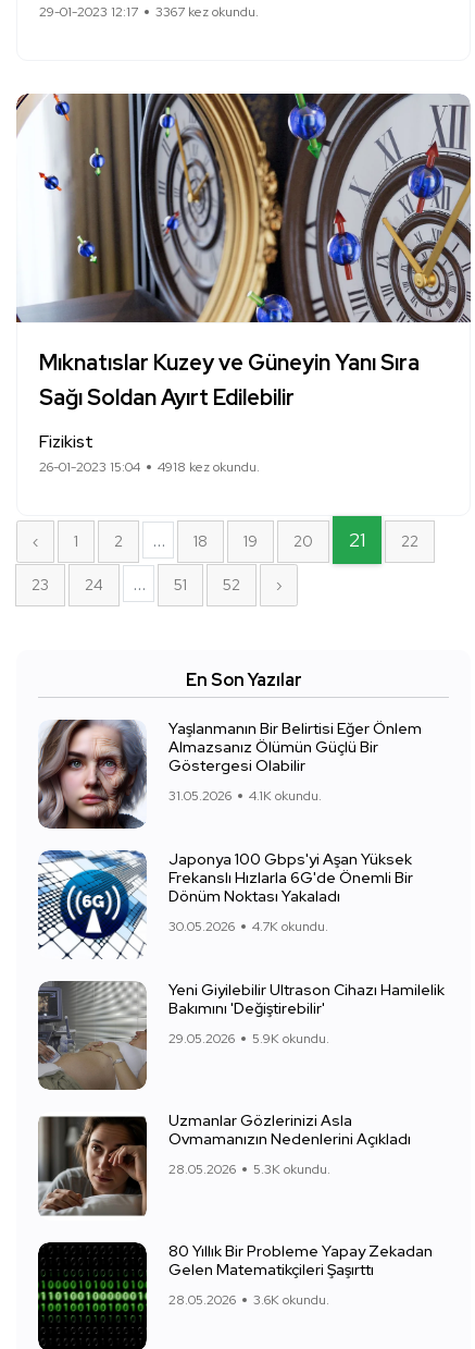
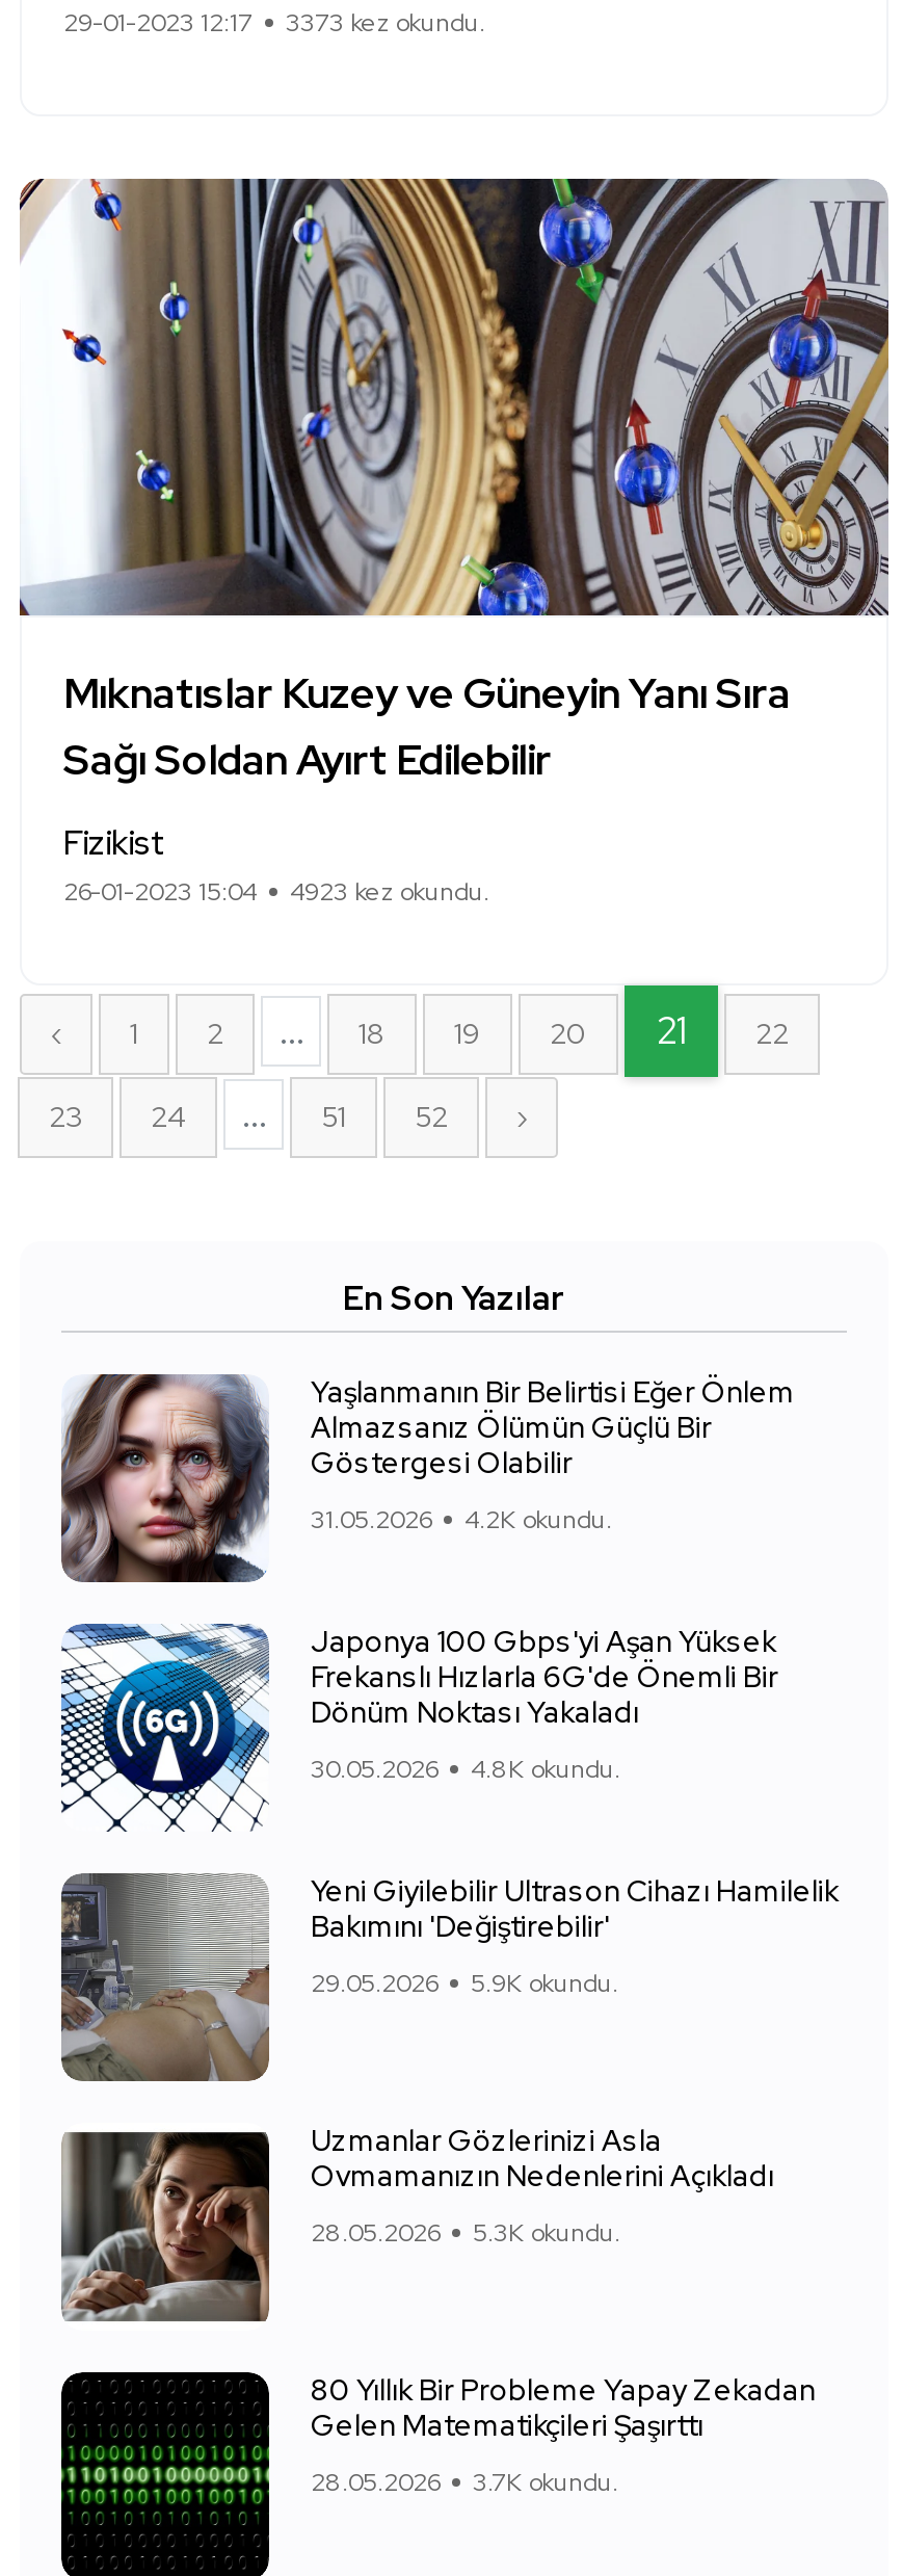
[39,3,259,21] 29-01-2023 12:17 3367 kez okundu. -> [63,6,485,40] 29-01-2023 12:17 3373 kez okundu.
[39,458,260,476] 26-01-2023 15:04 4918 kez okundu. -> [63,875,489,909] 26-01-2023 15:04 4923 kez okundu.
[168,787,322,805] 31.05.2026 4.1K okundu. -> [311,1503,612,1536] 31.05.2026 4.2K okundu.
[168,918,328,935] 30.05.2026 4.7K okundu. -> [311,1753,620,1786] 30.05.2026 4.8K okundu.
[168,1291,329,1309] 28.05.2026 3.6K okundu. -> [311,2466,618,2499] 28.05.2026 3.7K okundu.

